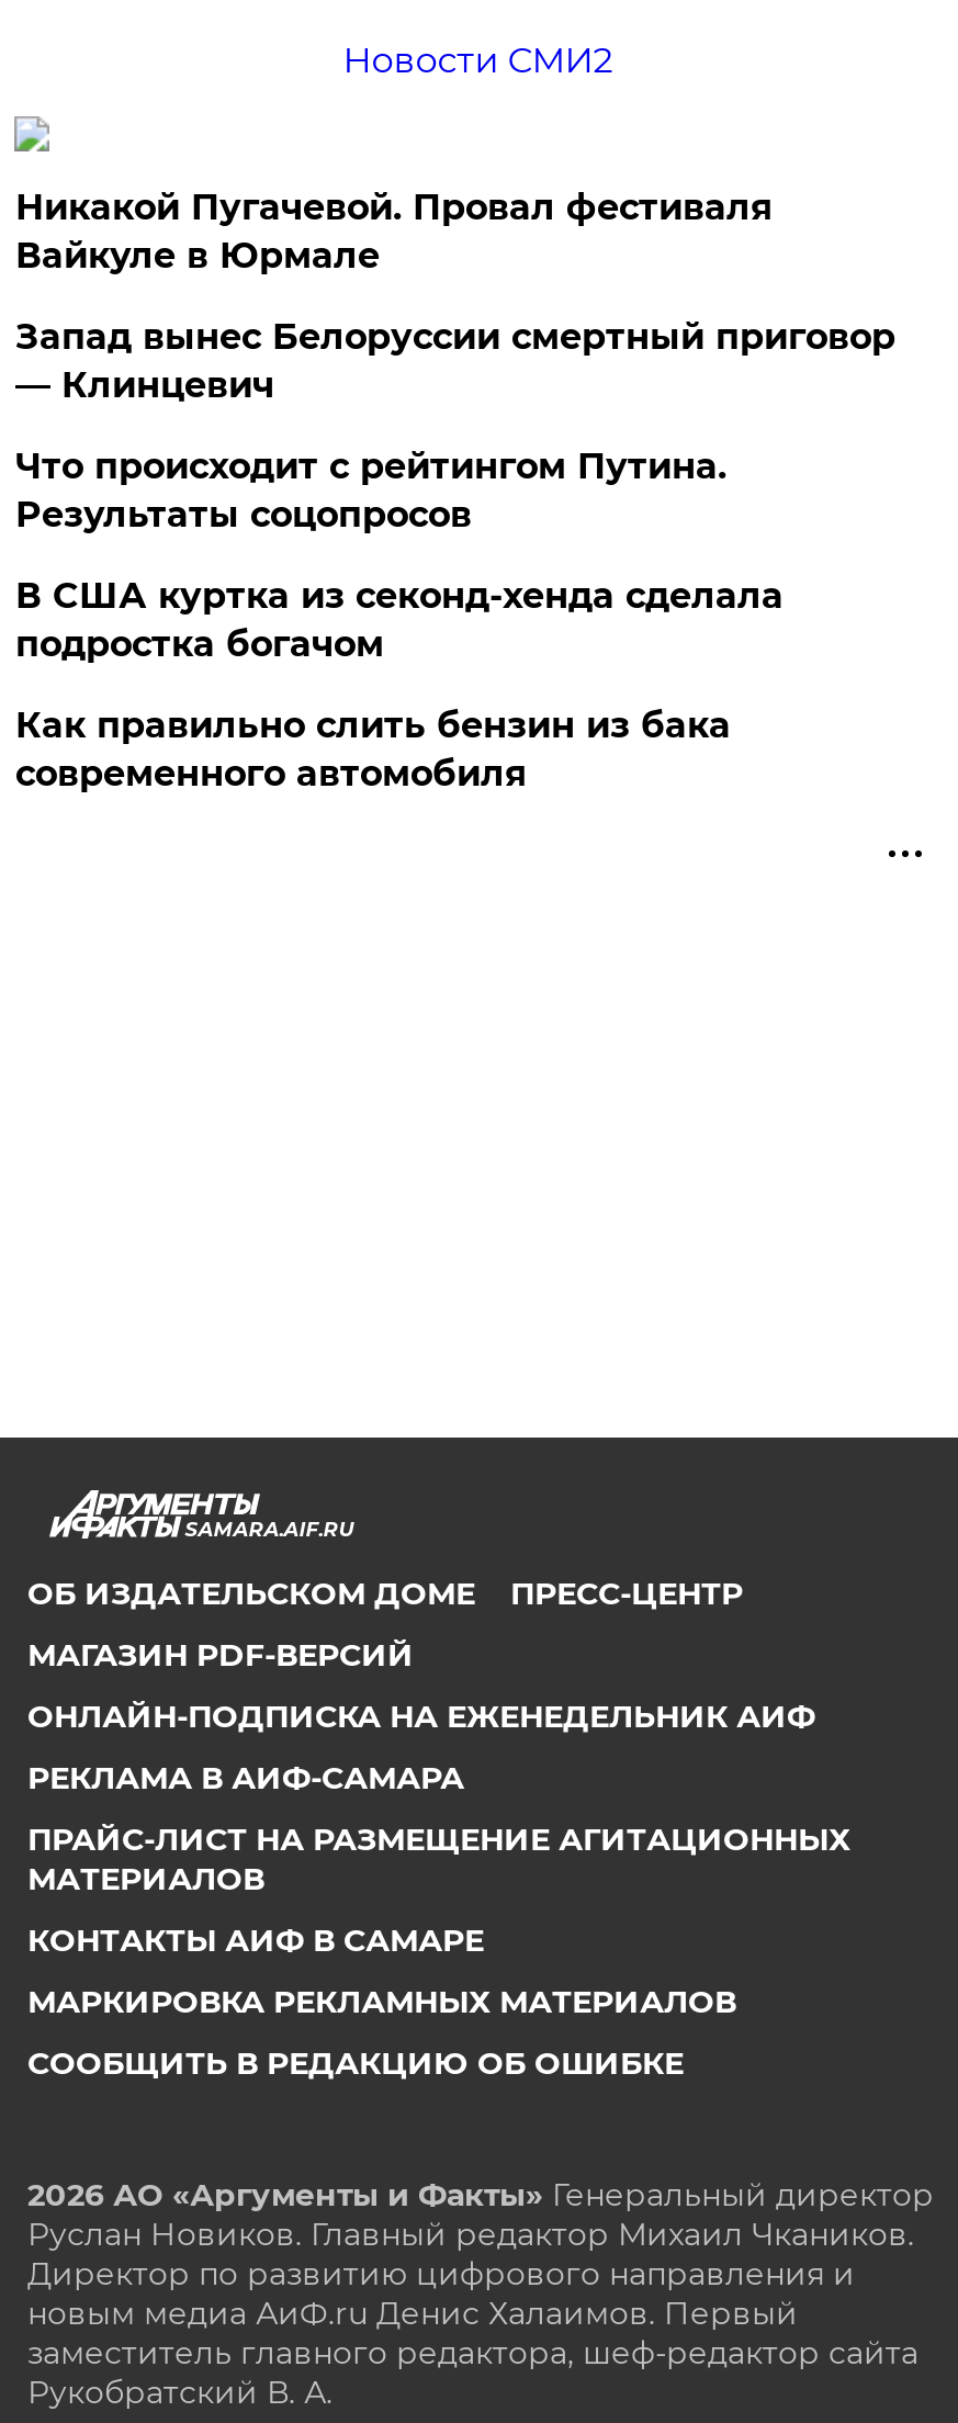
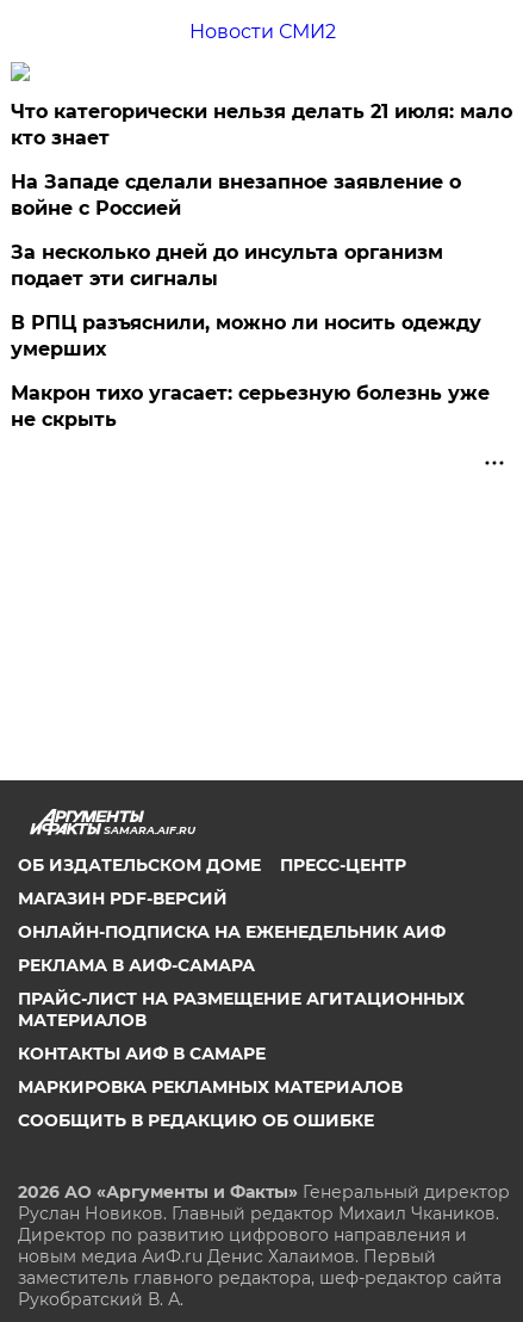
[15,187,772,277] Никакой Пугачевой. Провал фестиваля | Вайкуле в Юрмале -> [11,100,513,149] Что категорически нельзя делать 21 июля: мало | кто знает
[15,317,895,407] Запад вынес Белоруссии смертный приговор | — Клинцевич -> [11,170,462,219] На Западе сделали внезапное заявление о | войне с Россией
[15,446,726,536] Что происходит с рейтингом Путина. | Результаты соцопросов -> [11,241,444,290] За несколько дней до инсульта организм | подает эти сигналы
[15,576,783,666] В США куртка из секонд-хенда сделала | подростка богачом -> [11,311,482,360] В РПЦ разъяснили, можно ли носить одежду | умерших
[15,705,731,795] Как правильно слить бензин из бака | современного автомобиля -> [11,382,490,431] Макрон тихо угасает: серьезную болезнь уже | не скрыть

